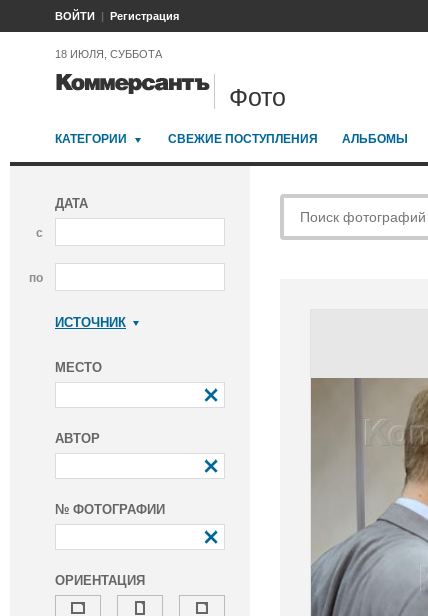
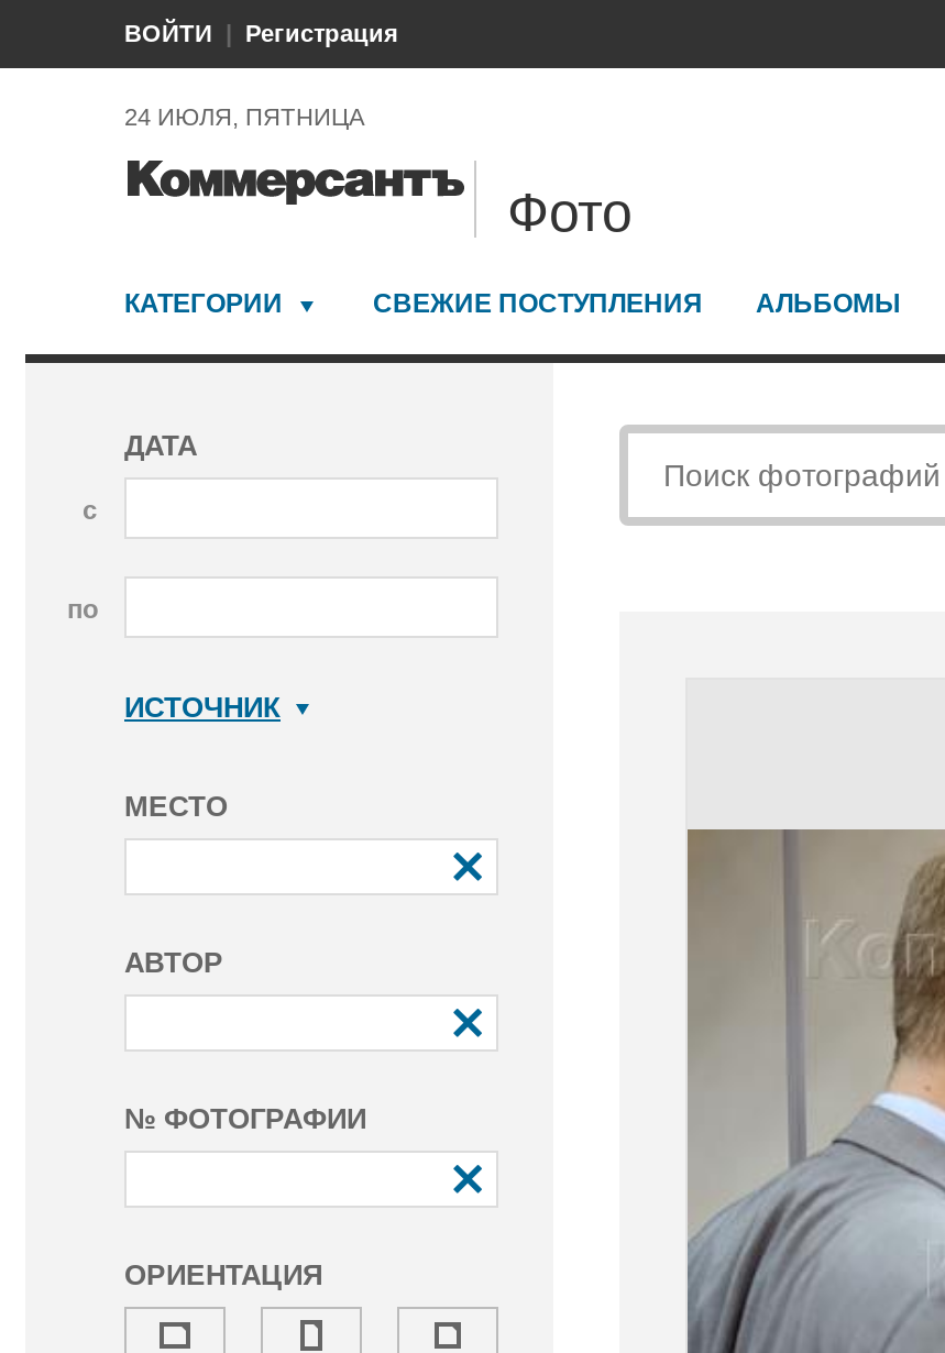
[55,48,162,60] 18 ИЮЛЯ, СУББОТА -> [124,103,364,130] 24 ИЮЛЯ, ПЯТНИЦА

